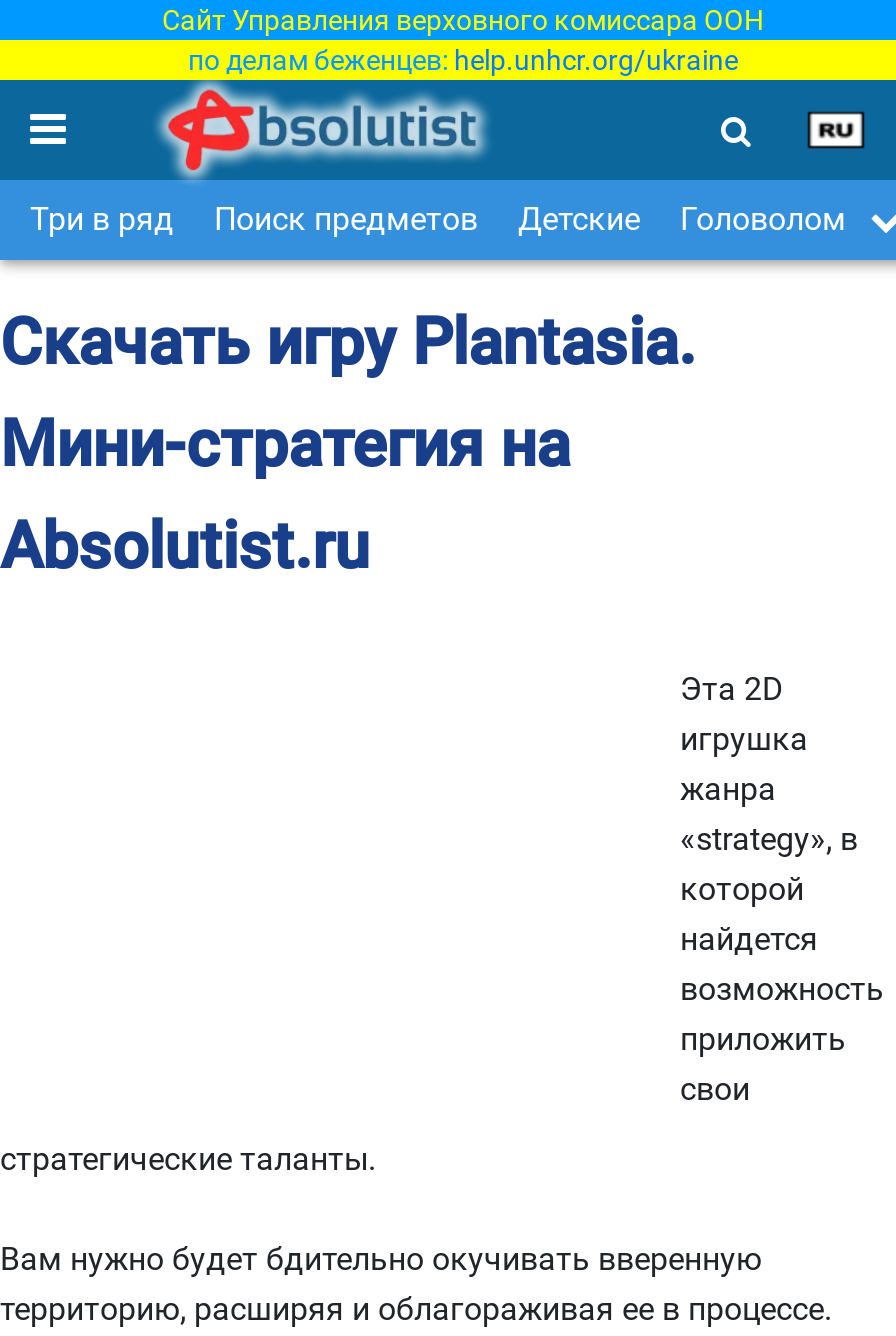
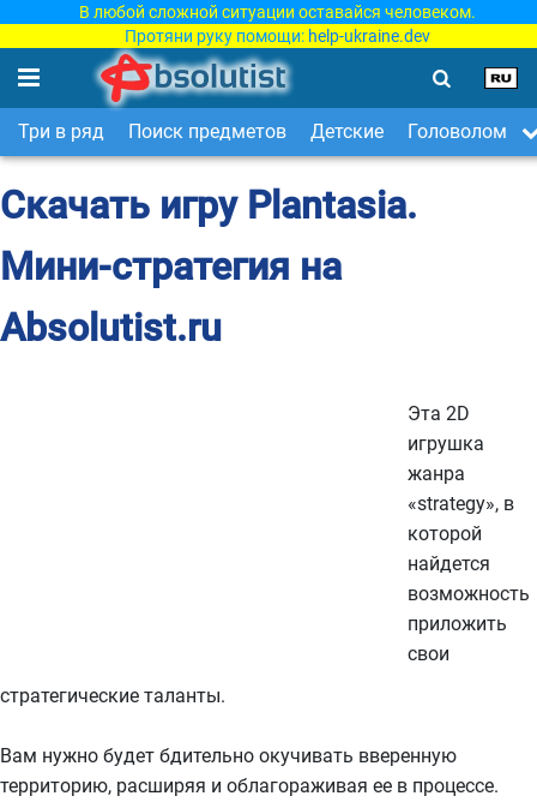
[162,4,764,76] Сайт Управления верховного комиссара ООН | по делам беженцев: help.unhcr.org/ukraine -> [79,2,476,46] В любой сложной ситуации оставайся человеком. | Протяни руку помощи: help-ukraine.dev

